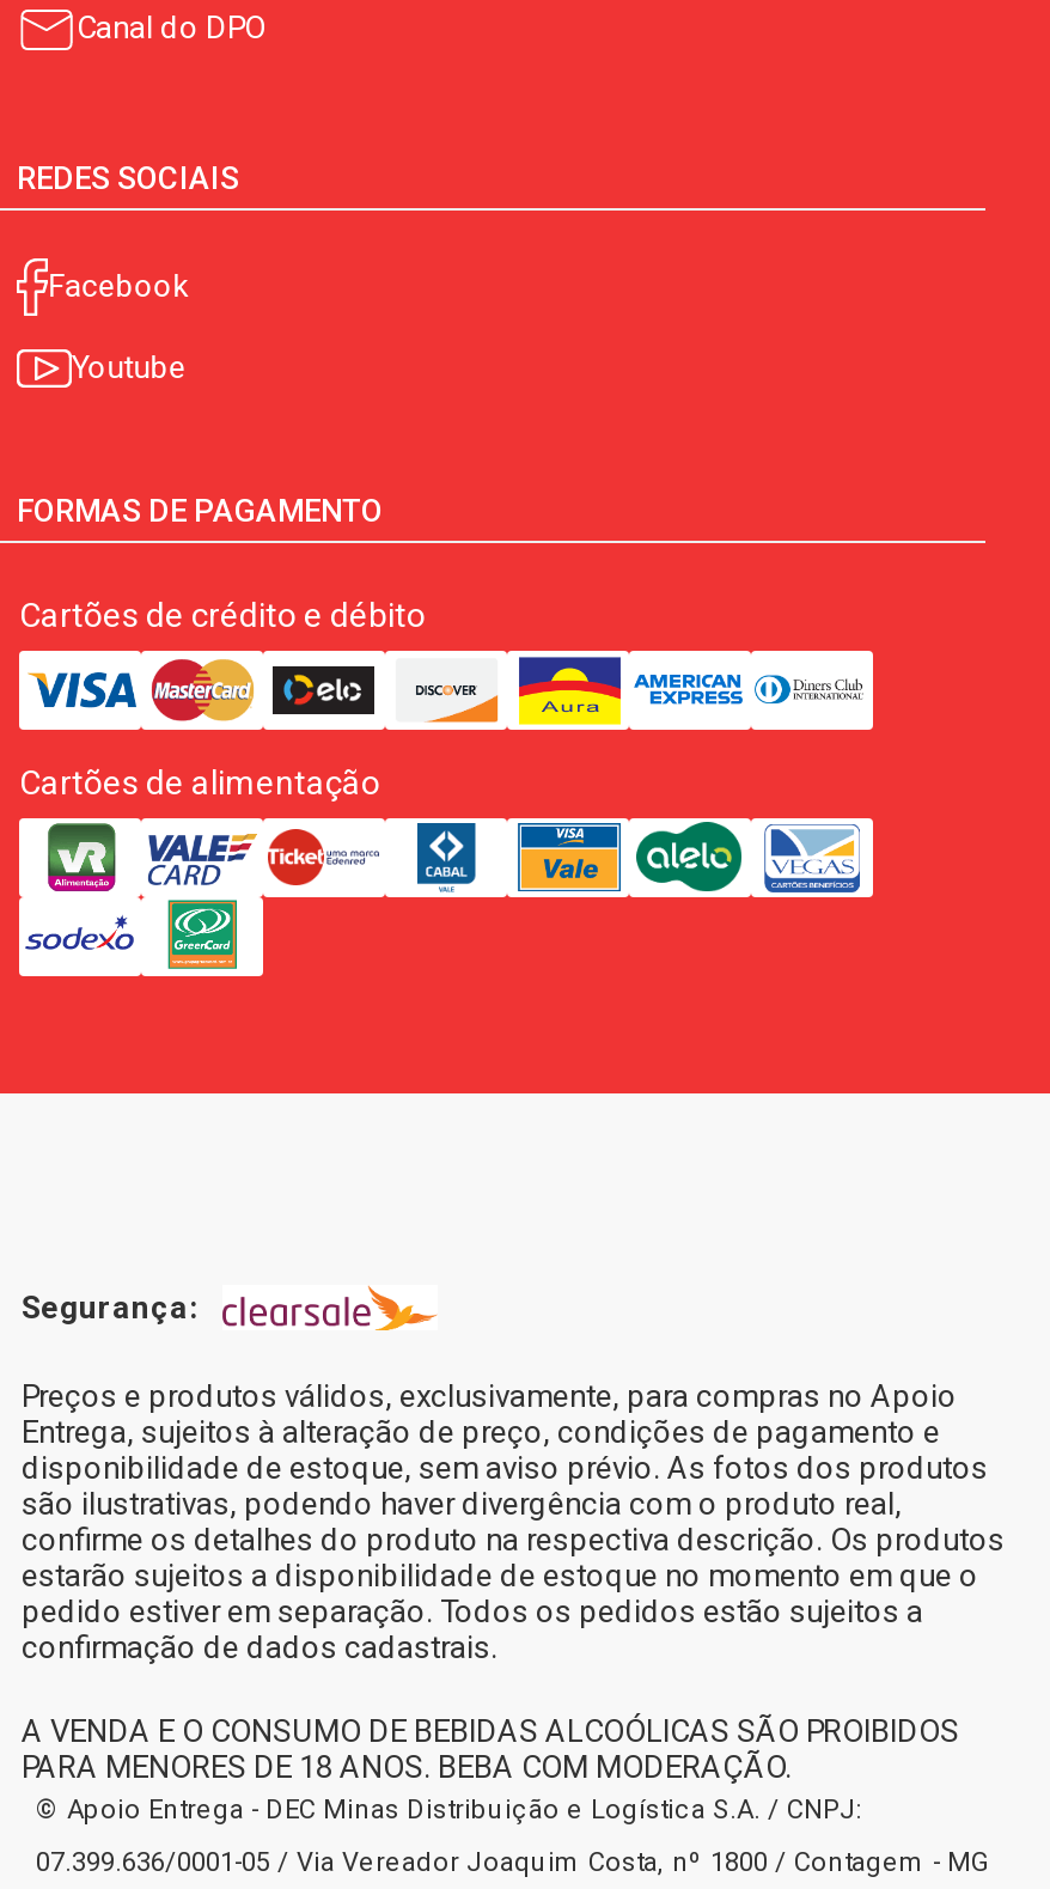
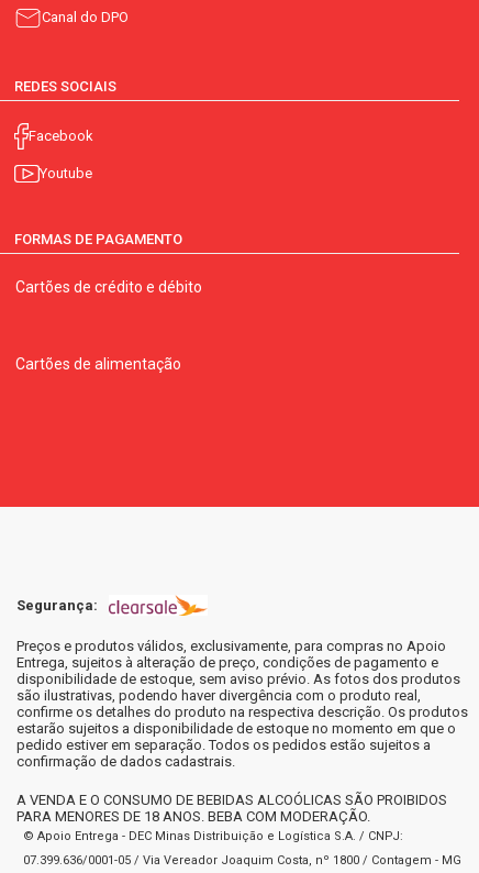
[17,648,875,732] [image] -> none
[17,816,875,979] [image] -> none

